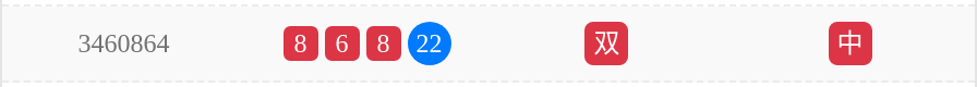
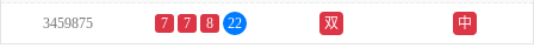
[78,28,170,59] 3460864 -> [43,15,93,32] 3459875
[294,28,307,59] 8 -> [161,15,168,32] 7
[335,28,348,59] 6 -> [183,15,190,32] 7

